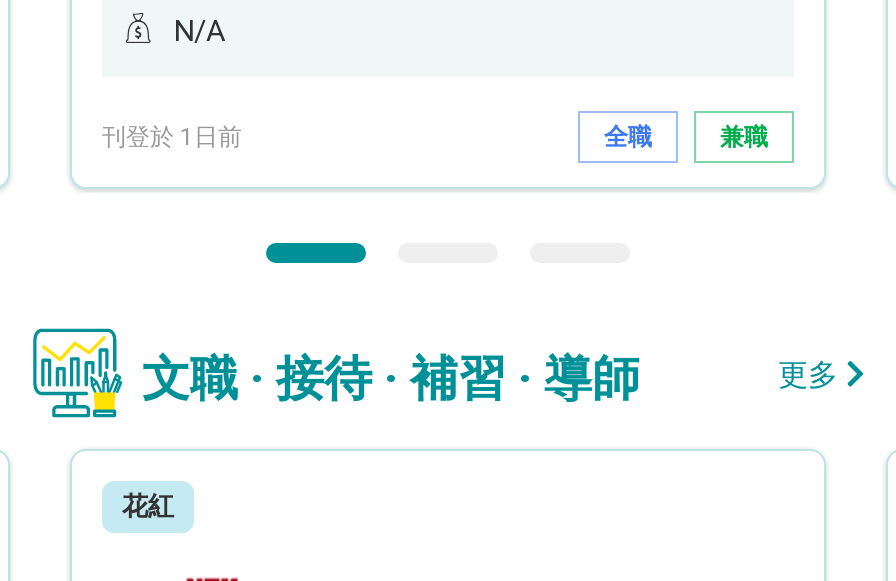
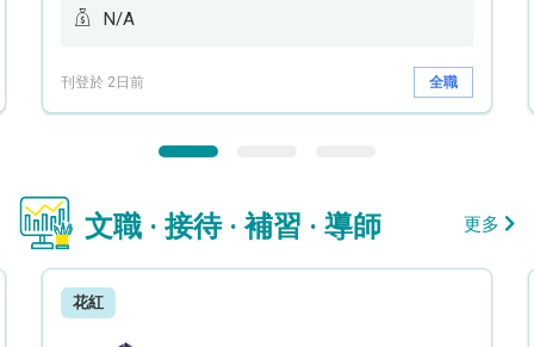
[102,122,242,150] 刊登於 1日前 -> [61,73,144,90] 刊登於 2日前
[720,122,768,150] 兼職 -> none

